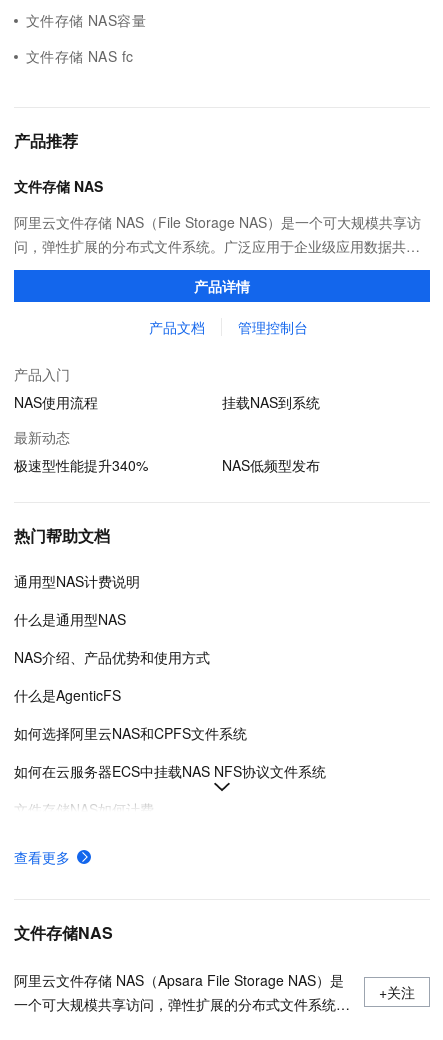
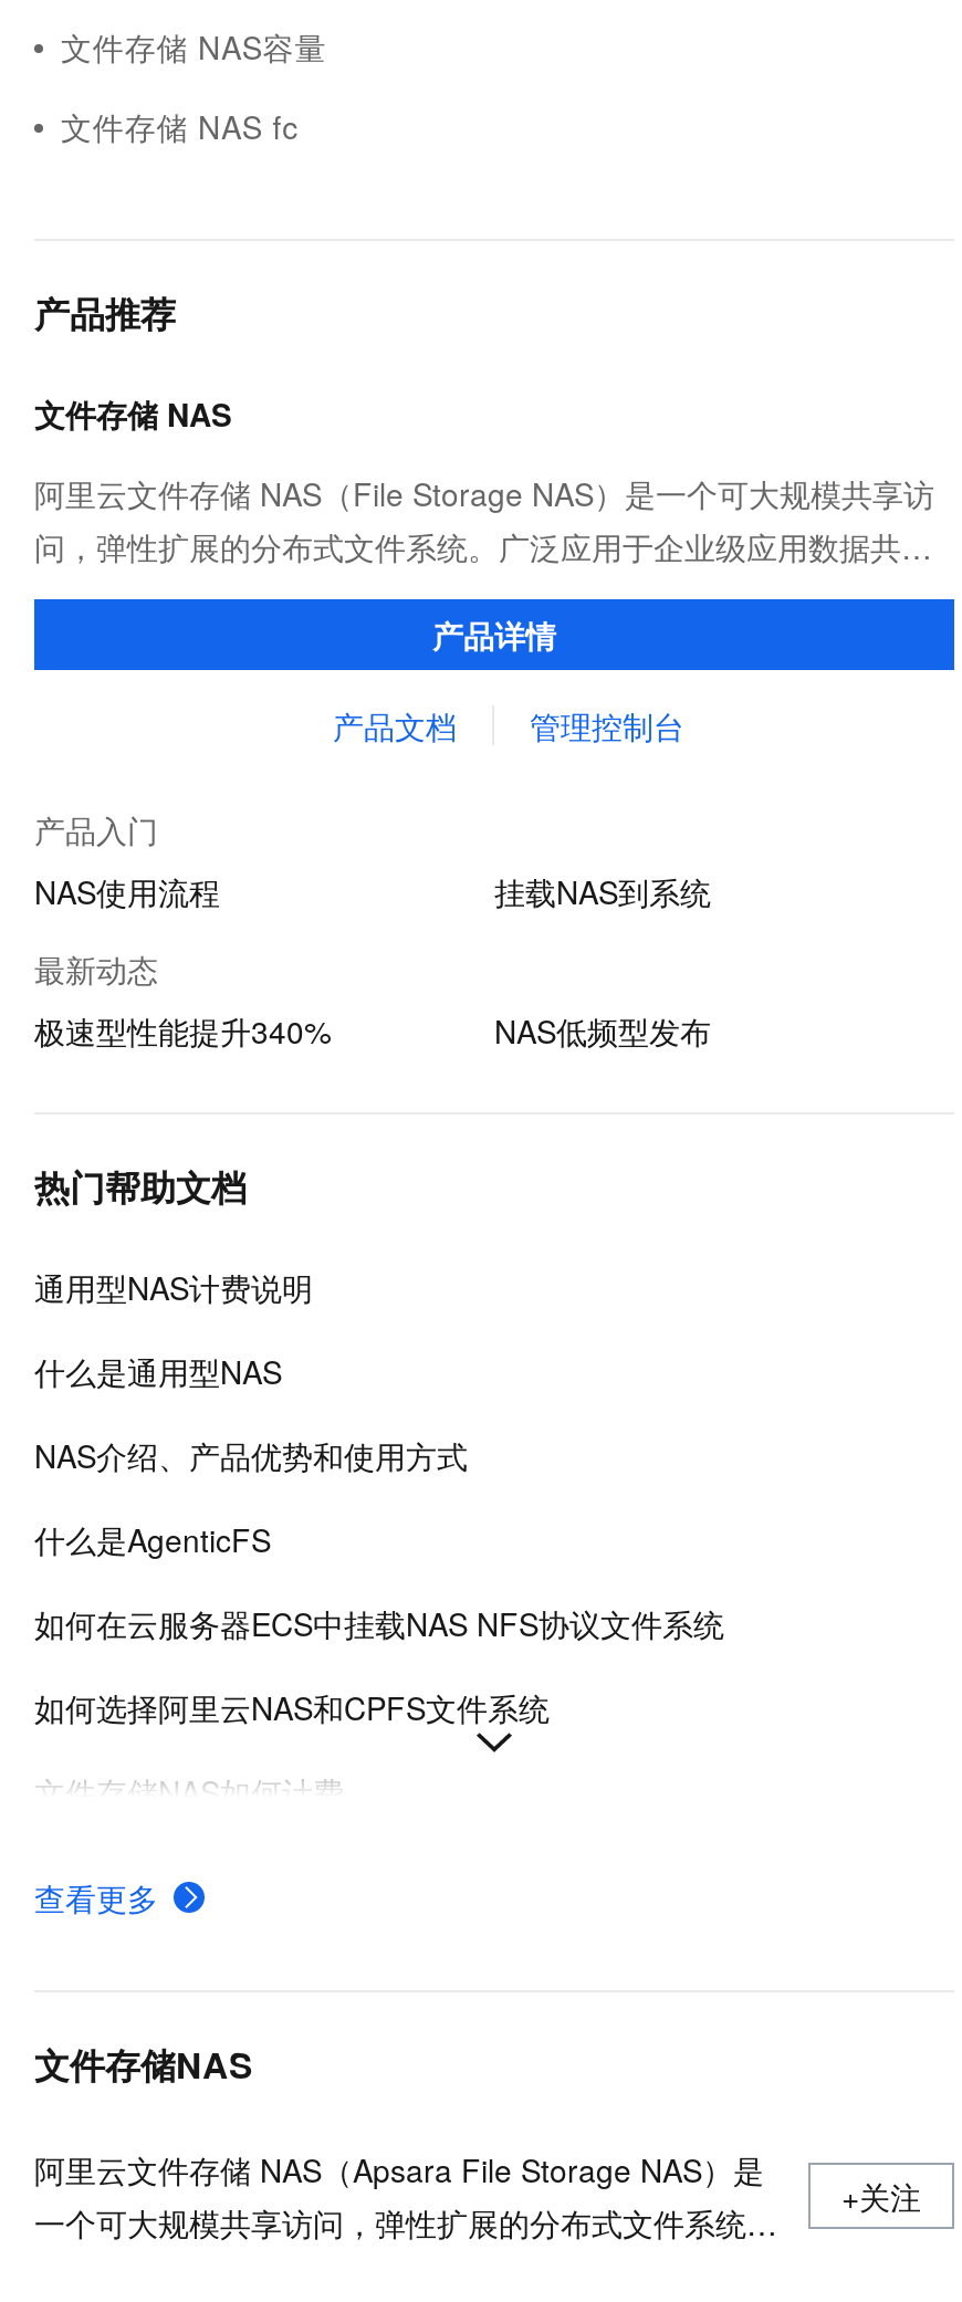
moved [14,723,247,743] -> [34,1685,550,1729]: 如何选择阿里云NAS和CPFS文件系统
moved [14,761,326,781] -> [34,1601,724,1645]: 如何在云服务器ECS中挂载NAS NFS协议文件系统

